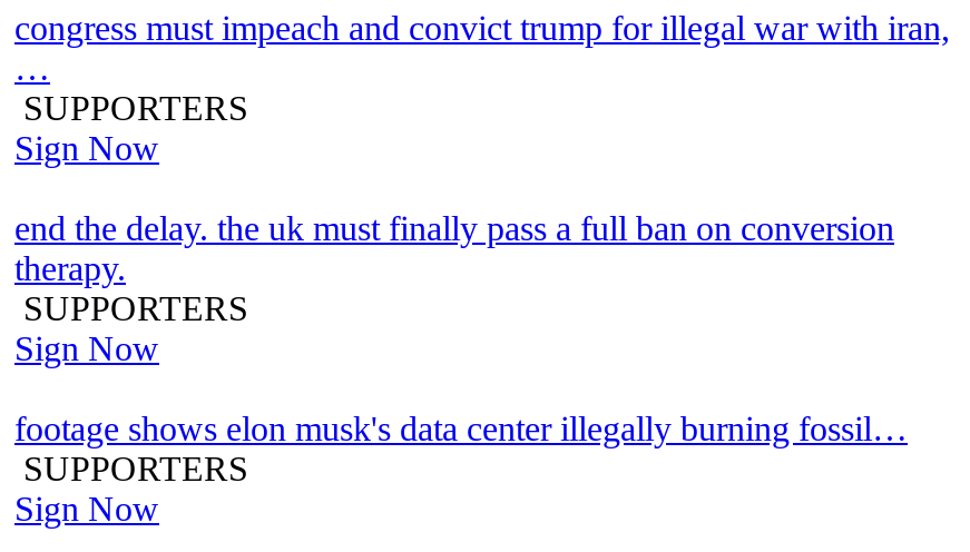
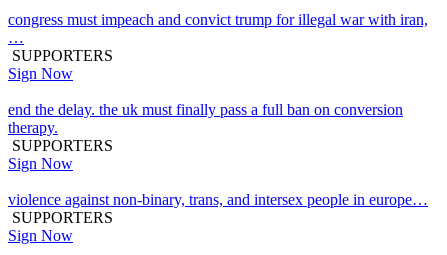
[14,410,908,447] footage shows elon musk's data center illegally burning fossil… -> [8,191,428,208] violence against non-binary, trans, and intersex people in europe…

